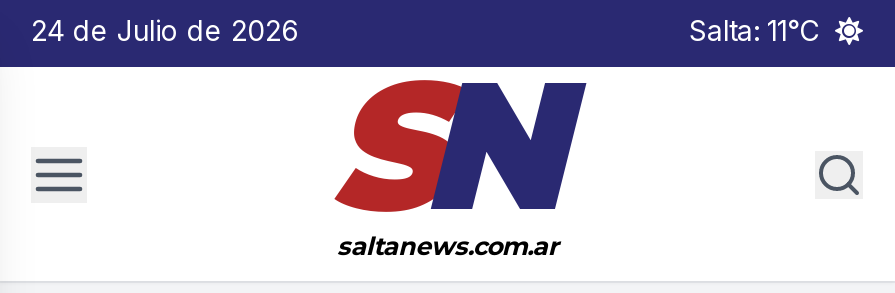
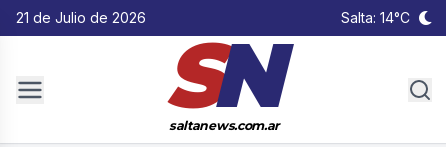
[31,13,299,47] 24 de Julio de 2026 -> [16,9,146,26] 21 de Julio de 2026
[689,13,819,47] Salta: 11°C -> [341,9,410,26] Salta: 14°C

